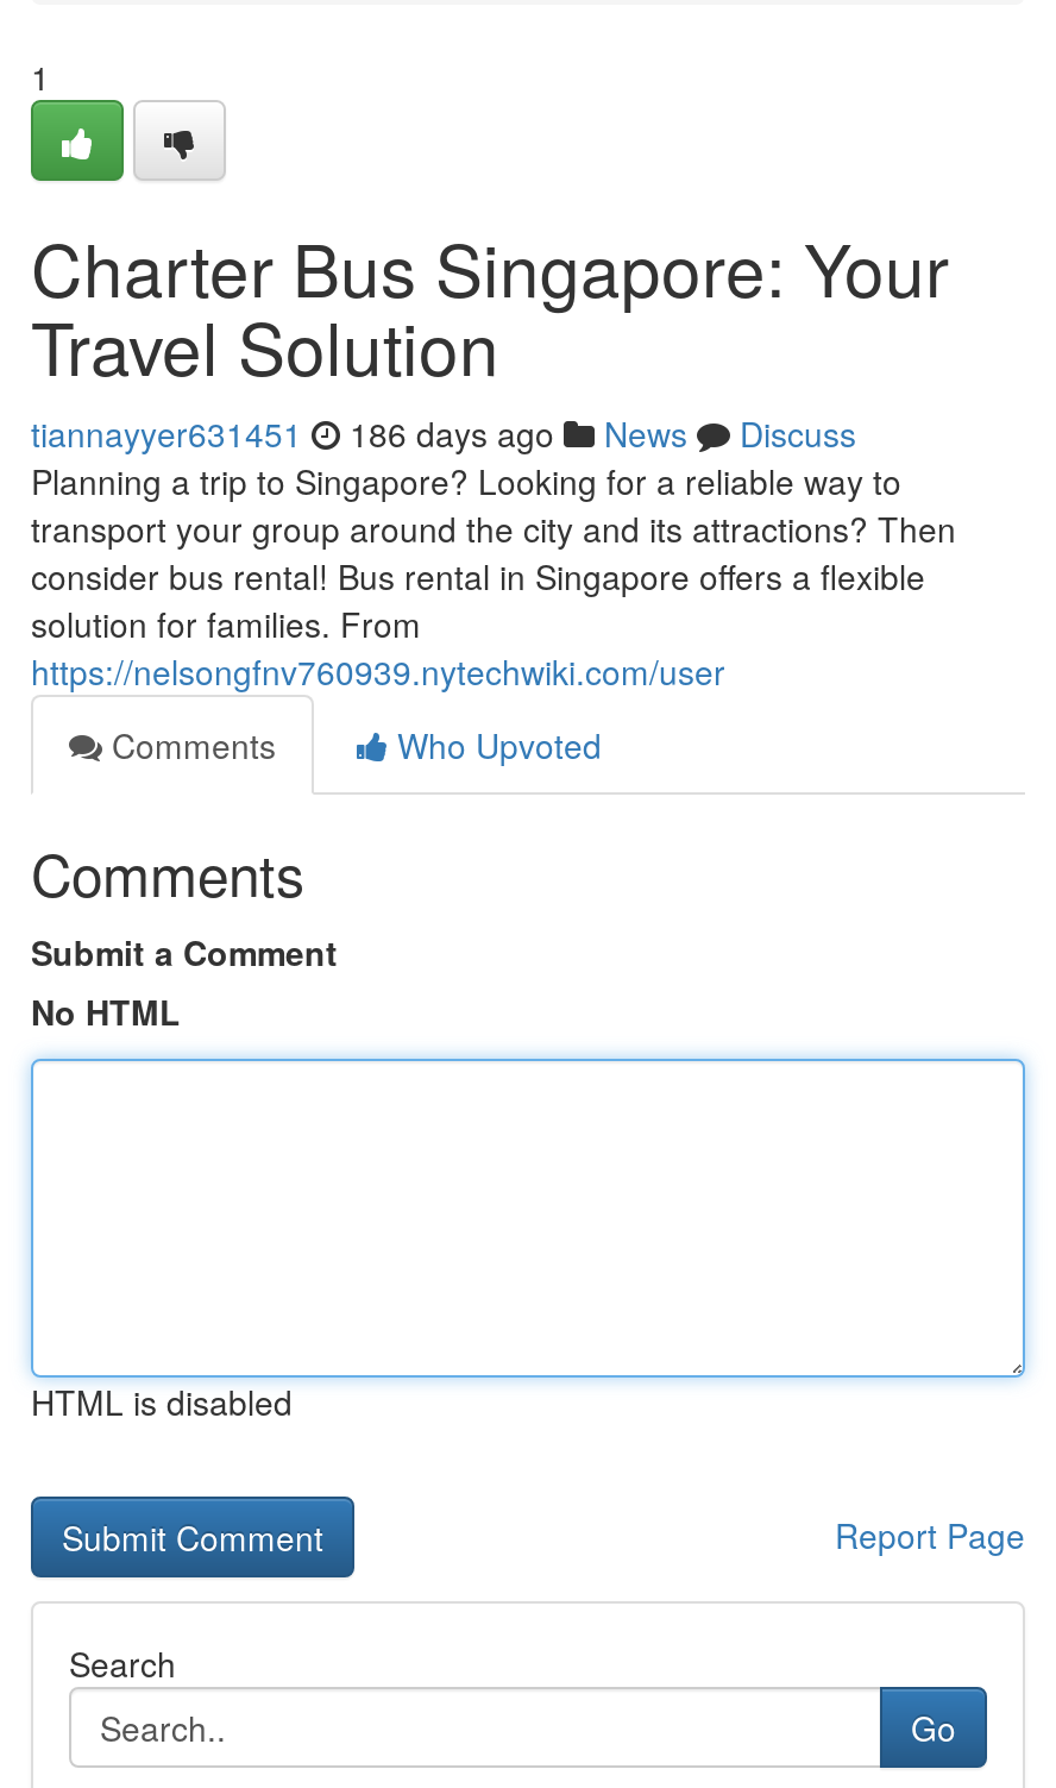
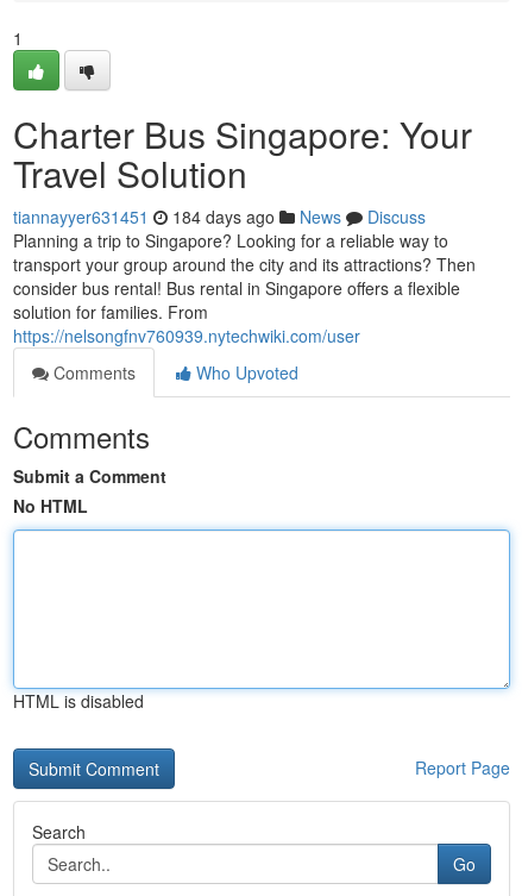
[31,409,856,457] tiannayyer631451 186 days ago News Discuss -> [13,205,426,228] tiannayyer631451 184 days ago News Discuss

